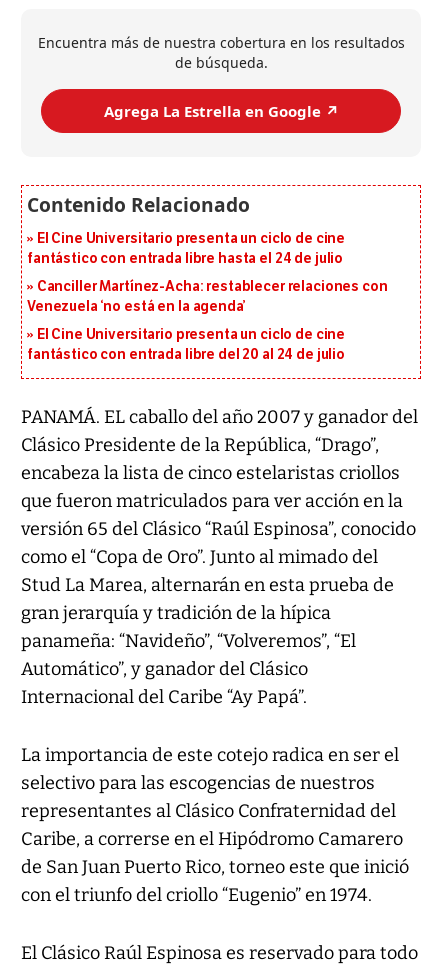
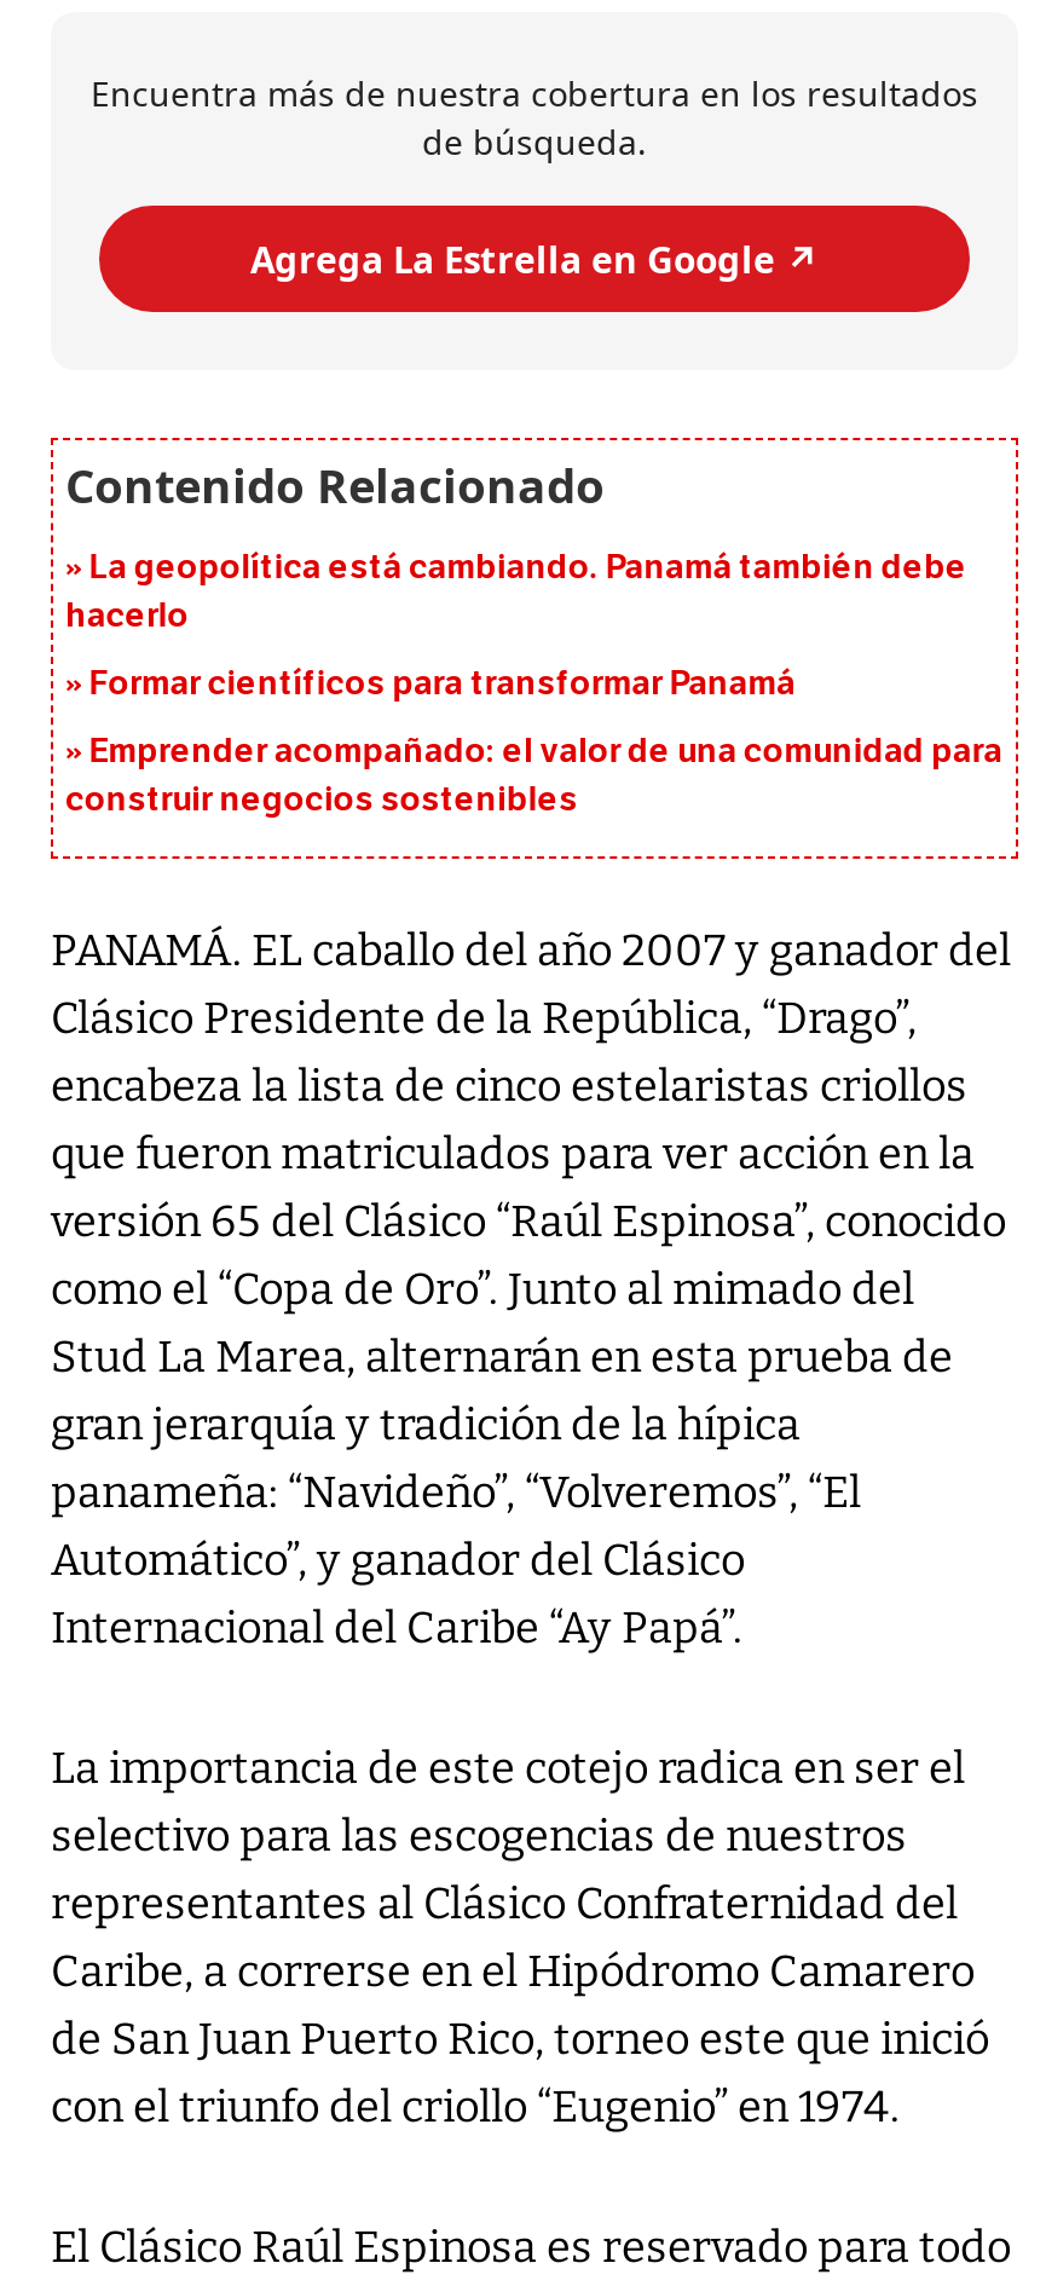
[27,230,345,267] El Cine Universitario presenta un ciclo de cine | fantástico con entrada libre hasta el 24 de julio -> [65,548,967,637] La geopolítica está cambiando. Panamá también debe | hacerlo
[27,278,388,315] Canciller Martínez-Acha: restablecer relaciones con | Venezuela ‘no está en la agenda’ -> [89,664,795,705] Formar científicos para transformar Panamá
[27,326,345,363] El Cine Universitario presenta un ciclo de cine | fantástico con entrada libre del 20 al 24 de julio -> [65,732,1002,821] Emprender acompañado: el valor de una comunidad para | construir negocios sostenibles

